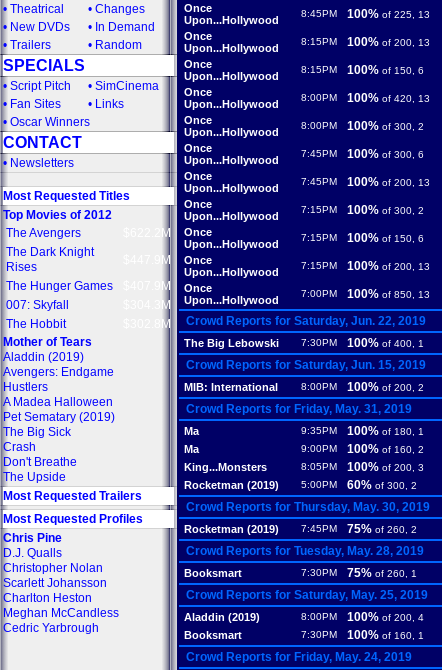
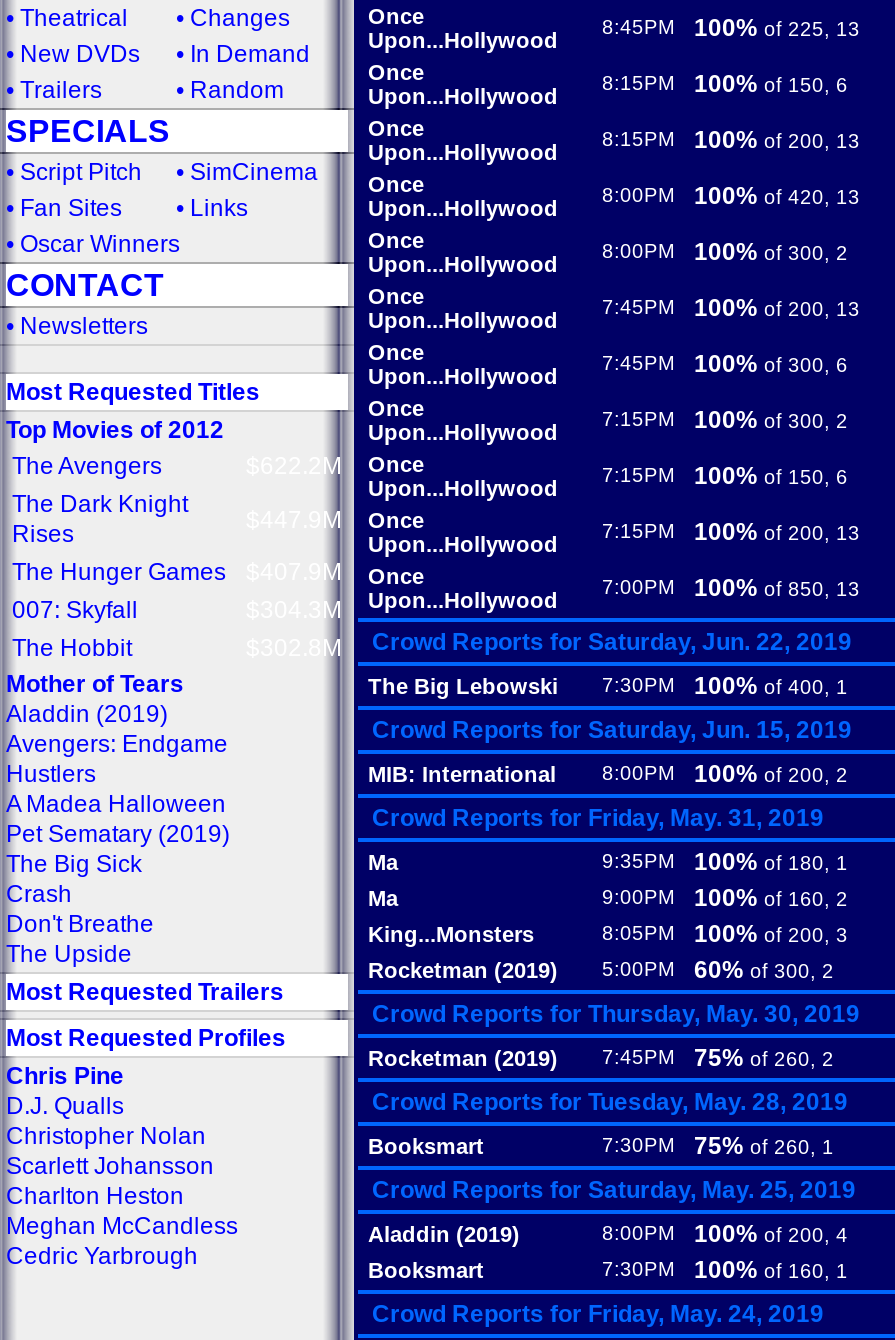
[301,35,430,49] 8:15PM 100% of 200, 13 -> [602,70,848,98] 8:15PM 100% of 150, 6
[301,63,424,77] 8:15PM 100% of 150, 6 -> [602,126,860,154] 8:15PM 100% of 200, 13
[301,147,424,161] 7:45PM 100% of 300, 6 -> [602,294,860,322] 7:45PM 100% of 200, 13
[301,175,430,189] 7:45PM 100% of 200, 13 -> [602,350,848,378] 7:45PM 100% of 300, 6

